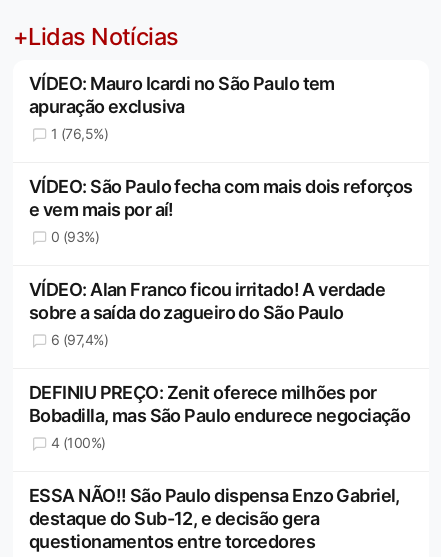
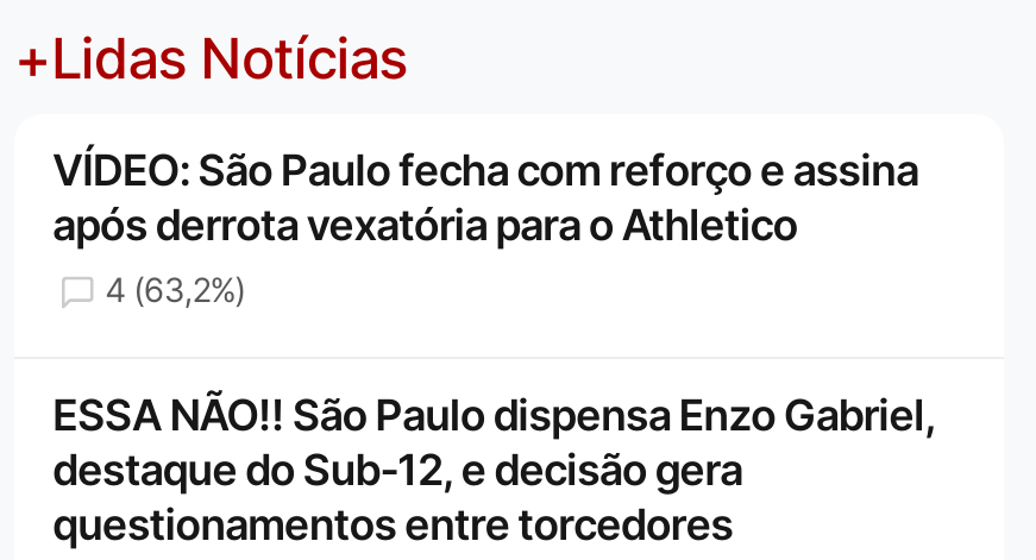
[29,73,413,451] VÍDEO: Mauro Icardi no São Paulo tem | apuração exclusiva | 1 (76,5%) | VÍDEO: São Paulo fecha com mais dois reforços | e vem mais por aí! | 0 (93%) | VÍDEO: Alan Franco ficou irritado! A verdade | sobre a saída do zagueiro do São Paulo | 6 (97,4%) | DEFINIU PREÇO: Zenit oferece milhões por | Bobadilla, mas São Paulo endurece negociação | 4 (100%) -> [52,145,918,309] VÍDEO: São Paulo fecha com reforço e assina | após derrota vexatória para o Athletico | 4 (63,2%)

